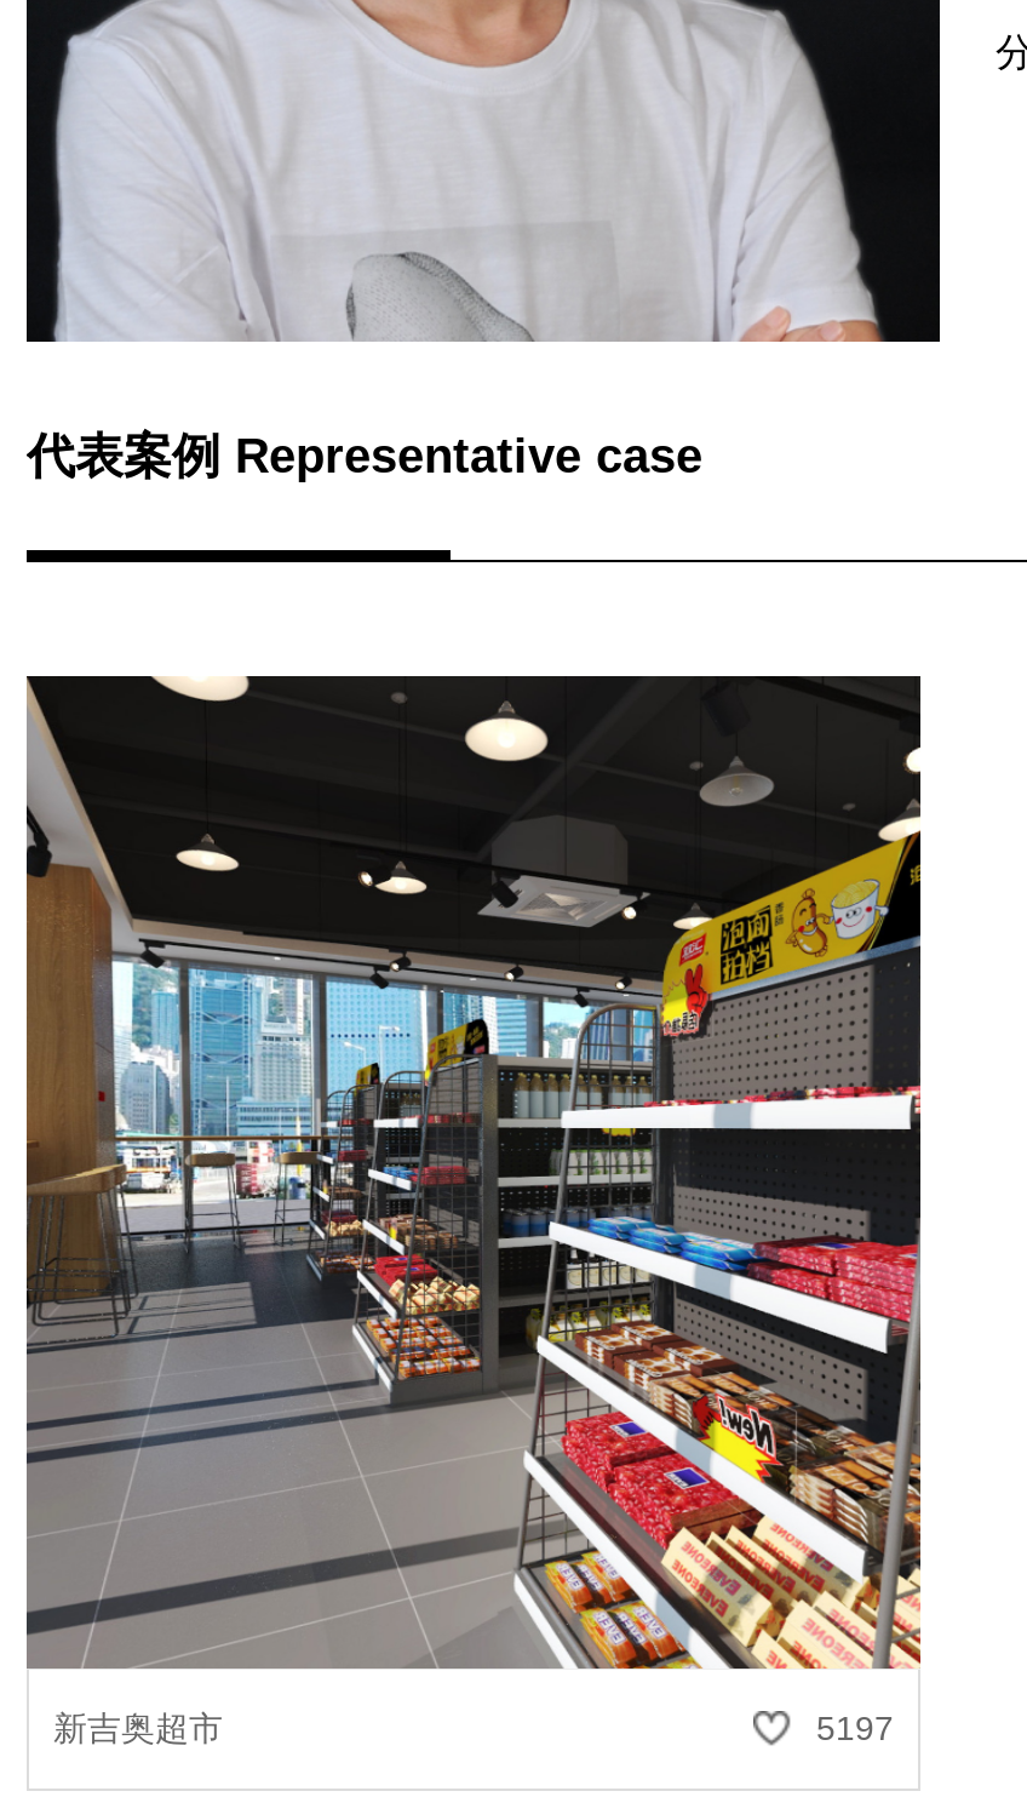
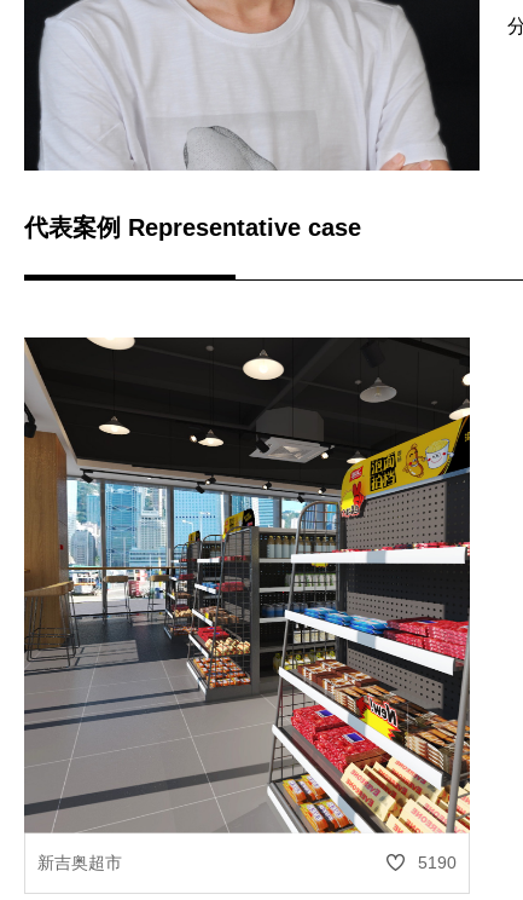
[816,1709,894,1747] 5197 -> [418,853,457,872] 5190

